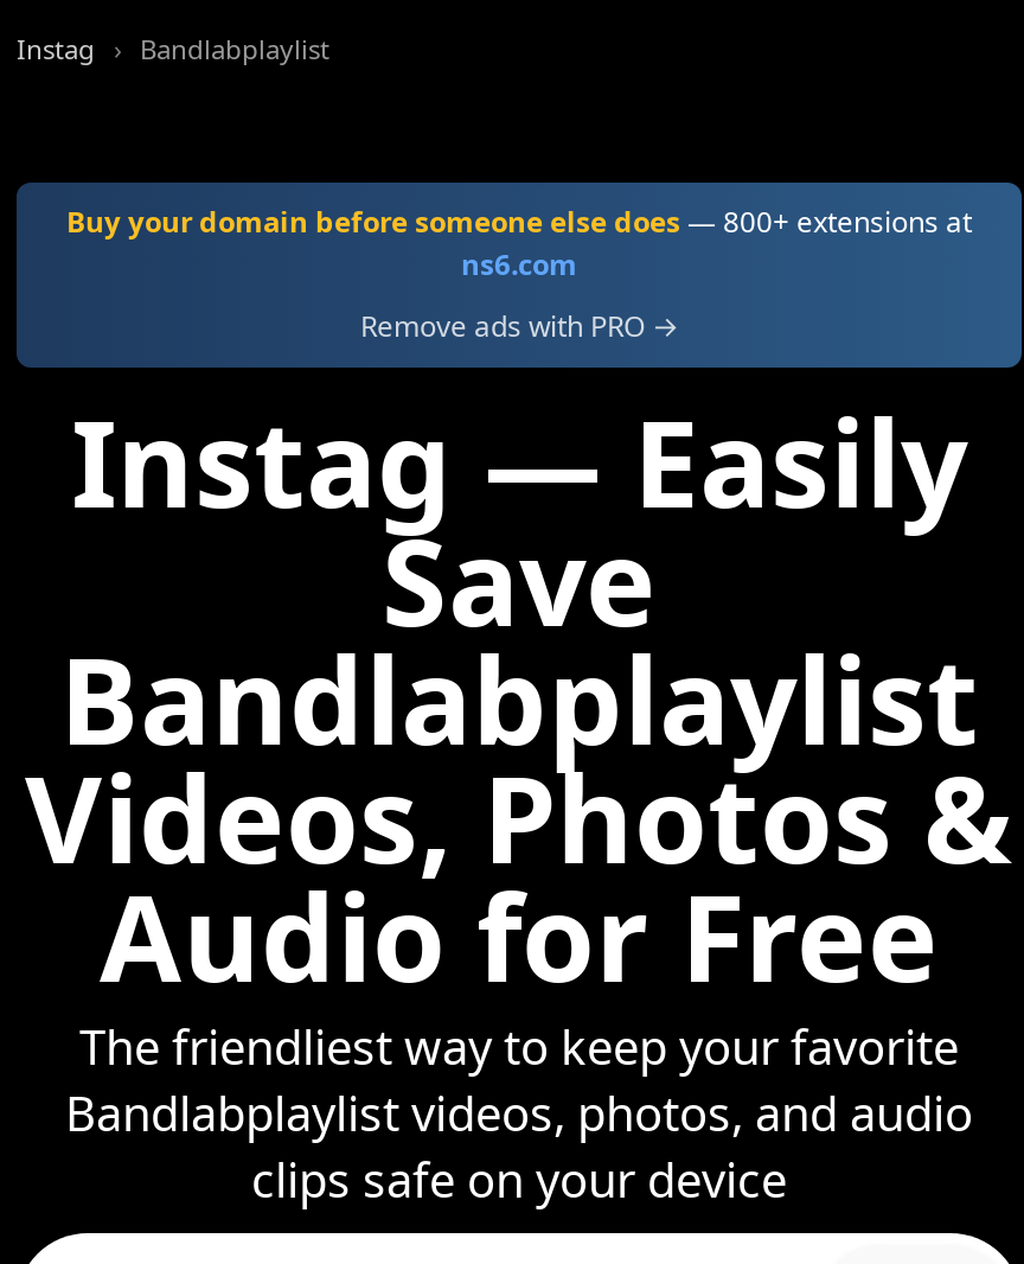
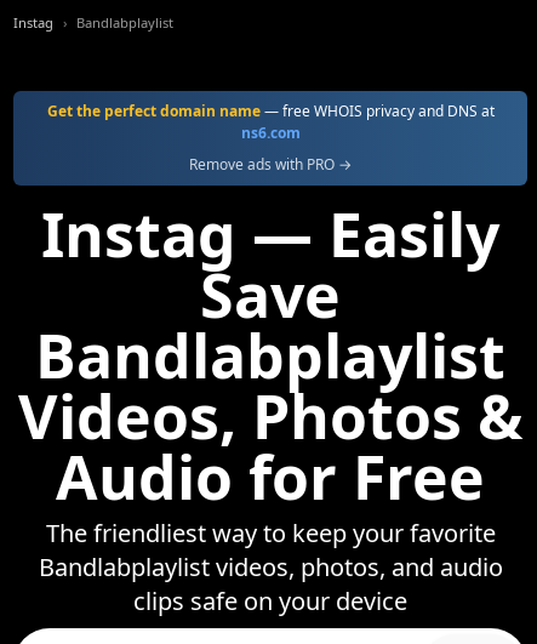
[66,202,972,242] Buy your domain before someone else does — 800+ extensions at -> [47,101,494,121] Get the perfect domain name — free WHOIS privacy and DNS at

